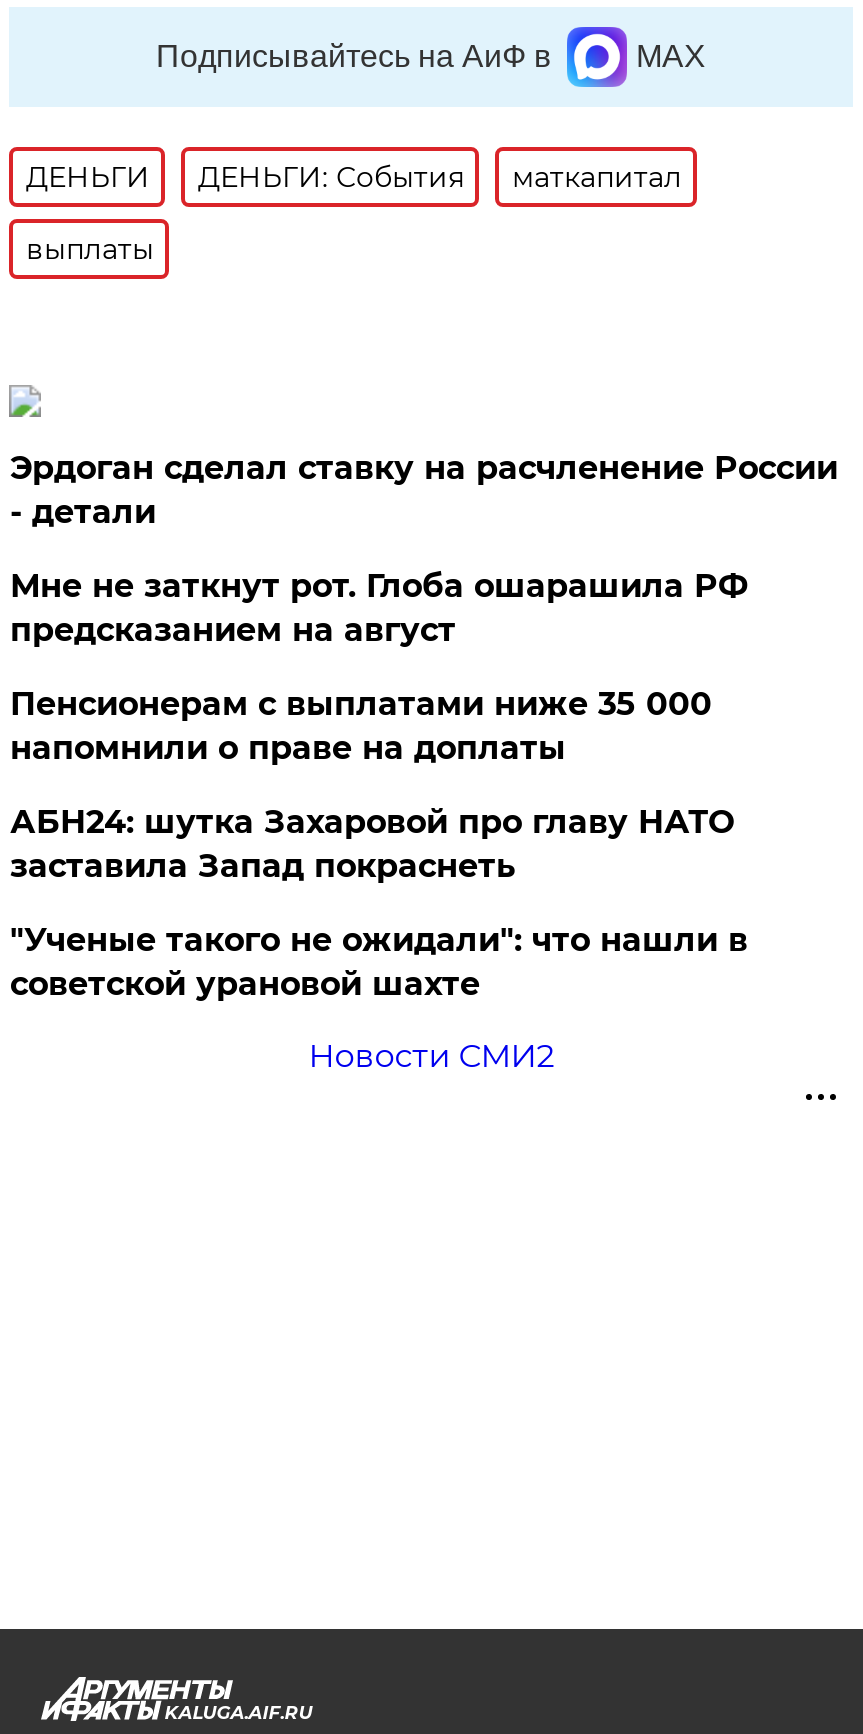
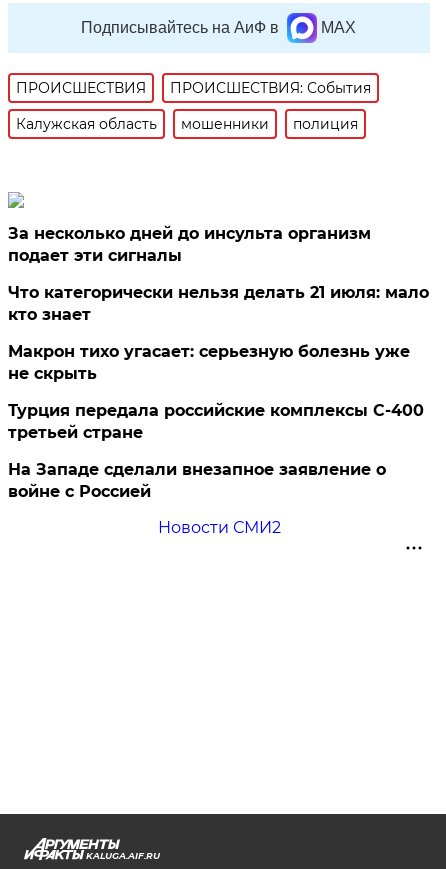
[26,159,682,195] ДЕНЬГИ | ДЕНЬГИ: События | маткапитал -> [16,79,371,97] ПРОИСШЕСТВИЯ | ПРОИСШЕСТВИЯ: События
[26,231,154,267] выплаты -> [16,115,358,133] Калужская область | мошенники | полиция
[10,449,838,531] Эрдоган сделал ставку на расчленение России | - детали -> [8,224,371,265] За несколько дней до инсульта организм | подает эти сигналы
[10,567,748,649] Мне не заткнут рот. Глоба ошарашила РФ | предсказанием на август -> [8,283,429,324] Что категорически нельзя делать 21 июля: мало | кто знает
[10,685,712,767] Пенсионерам с выплатами ниже 35 000 | напомнили о праве на доплаты -> [8,342,410,383] Макрон тихо угасает: серьезную болезнь уже | не скрыть
[10,803,734,885] АБН24: шутка Захаровой про главу НАТО | заставила Запад покраснеть -> [8,401,424,442] Турция передала российские комплексы С-400 | третьей стране
[10,921,748,1003] "Ученые такого не ожидали": что нашли в | советской урановой шахте -> [8,460,386,501] На Западе сделали внезапное заявление о | войне с Россией

